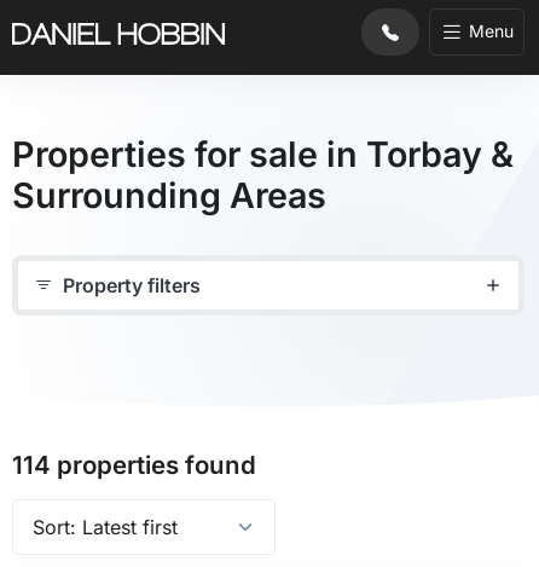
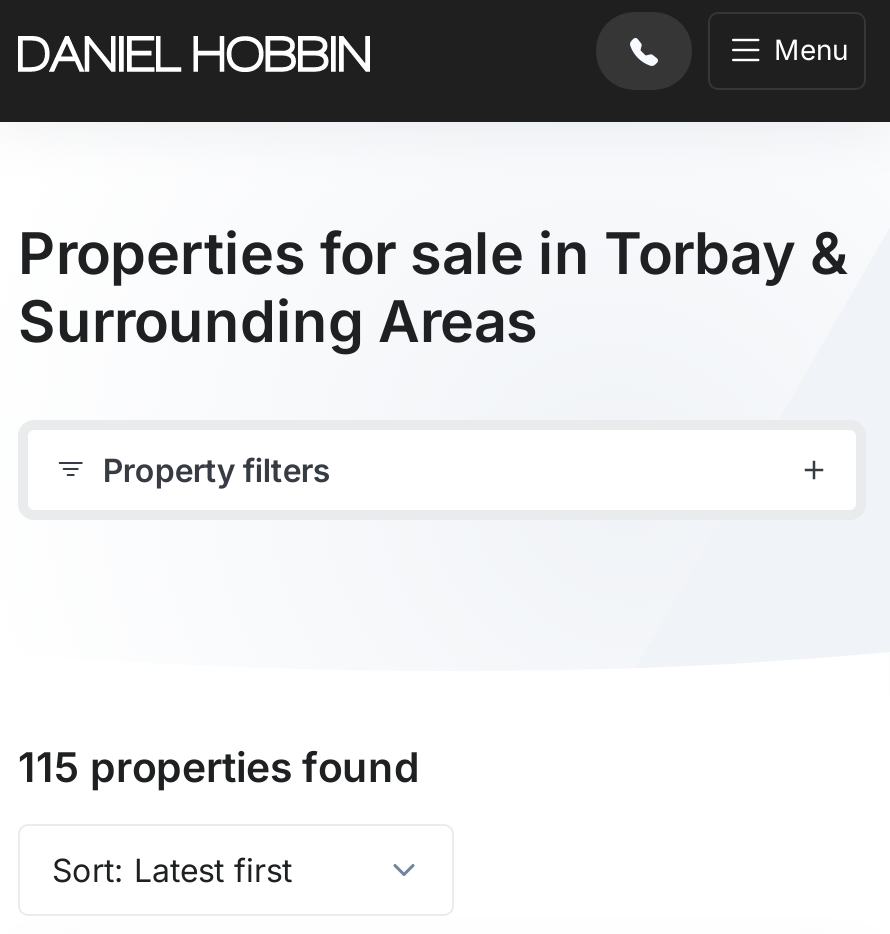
[12,450,256,480] 114 properties found -> [18,742,420,792] 115 properties found

